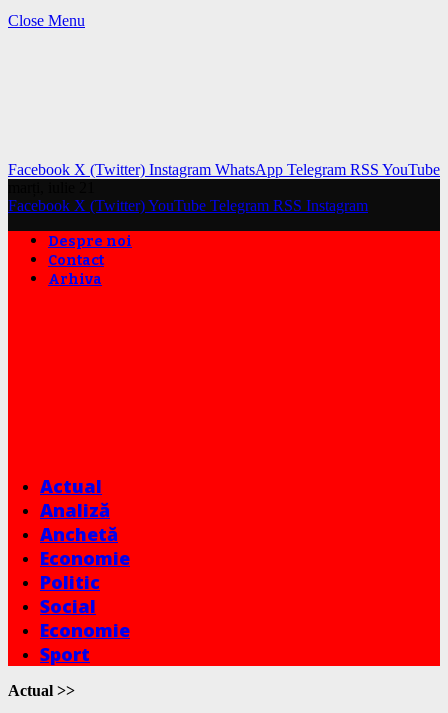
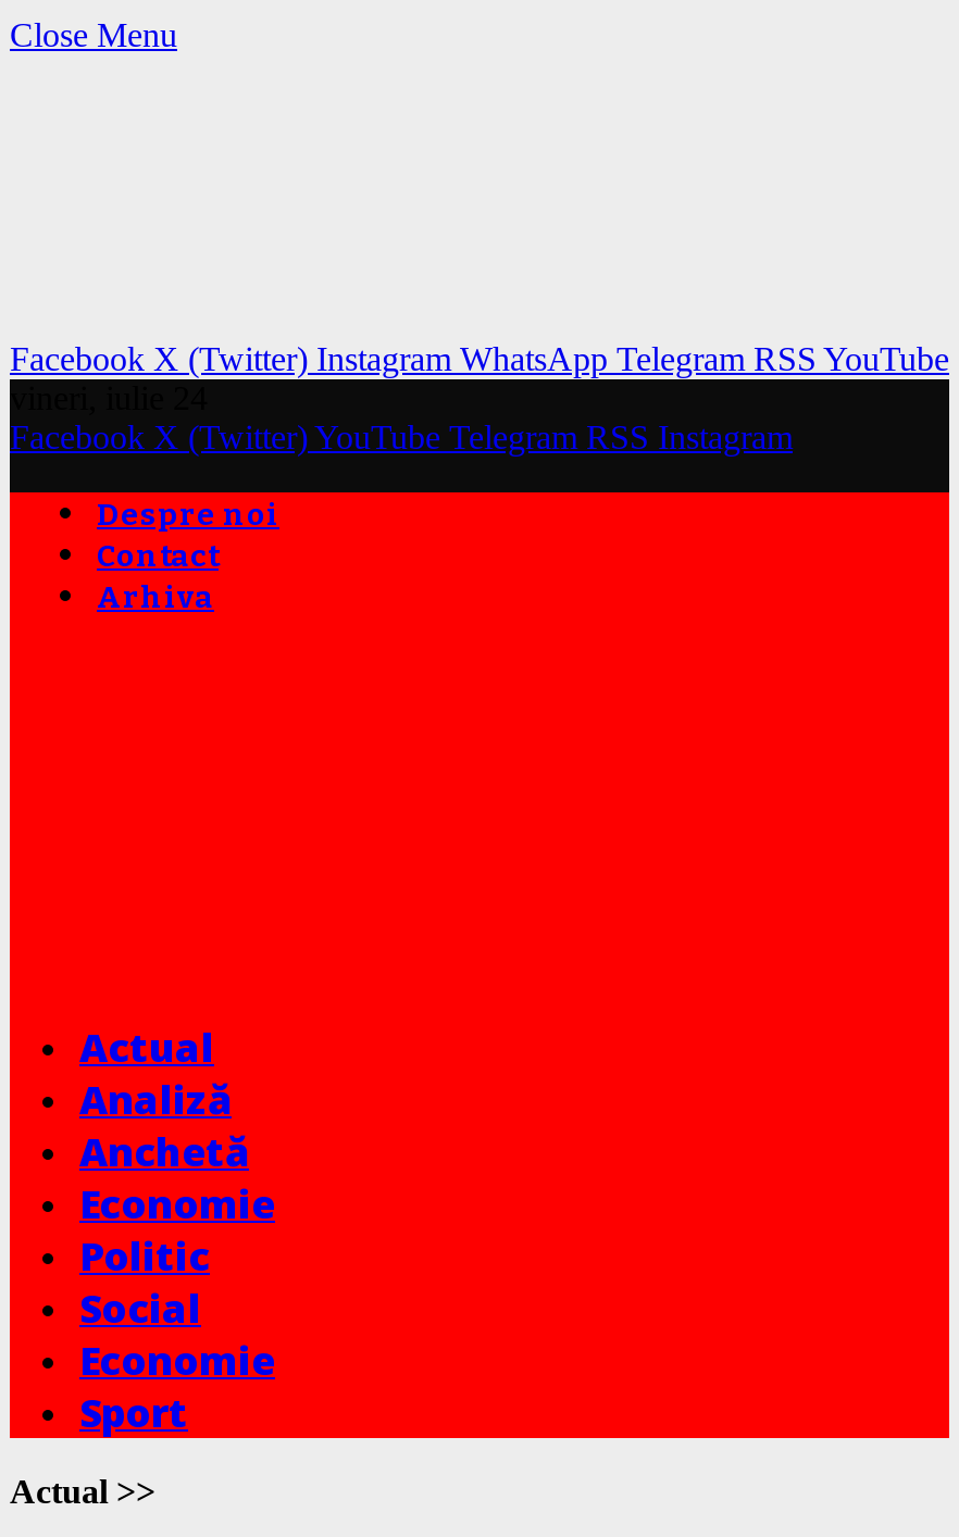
[8,179,95,196] marți, iulie 21 -> [10,379,208,416] vineri, iulie 24

